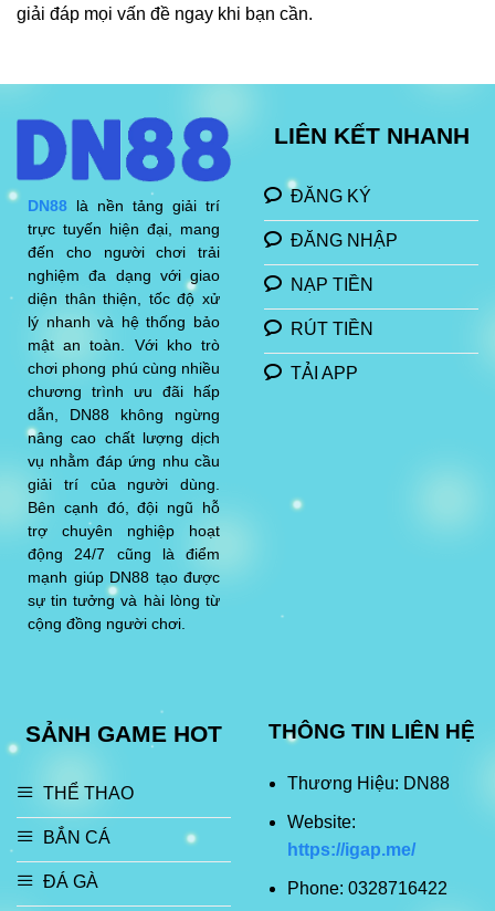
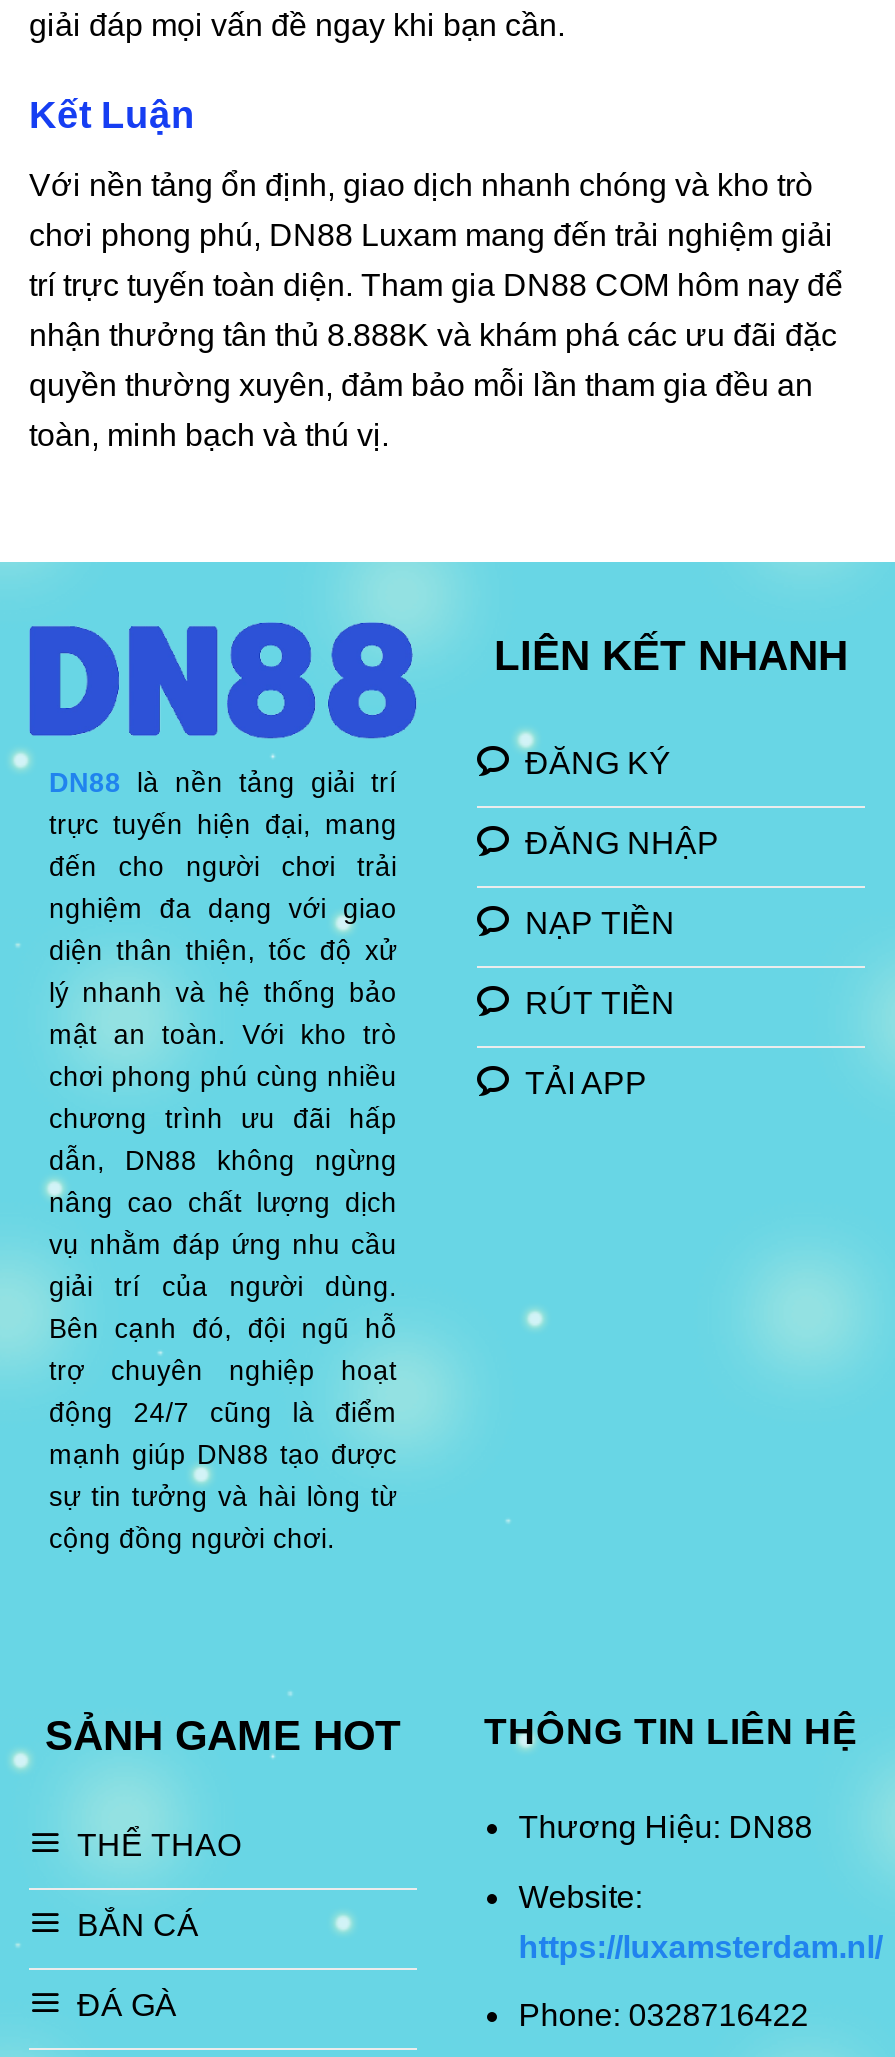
none -> [29,94,843,451] Kết Luận | Với nền tảng ổn định, giao dịch nhanh chóng và kho trò | chơi phong phú, DN88 Luxam mang đến trải nghiệm giải | trí trực tuyến toàn diện. Tham gia DN88 COM hôm nay để | nhận thưởng tân thủ 8.888K và khám phá các ưu đãi đặc | quyền thường xuyên, đảm bảo mỗi lần tham gia đều an | toàn, minh bạch và thú vị.
[287,840,415,859] https://igap.me/ -> [519,1929,883,1963] https://luxamsterdam.nl/

